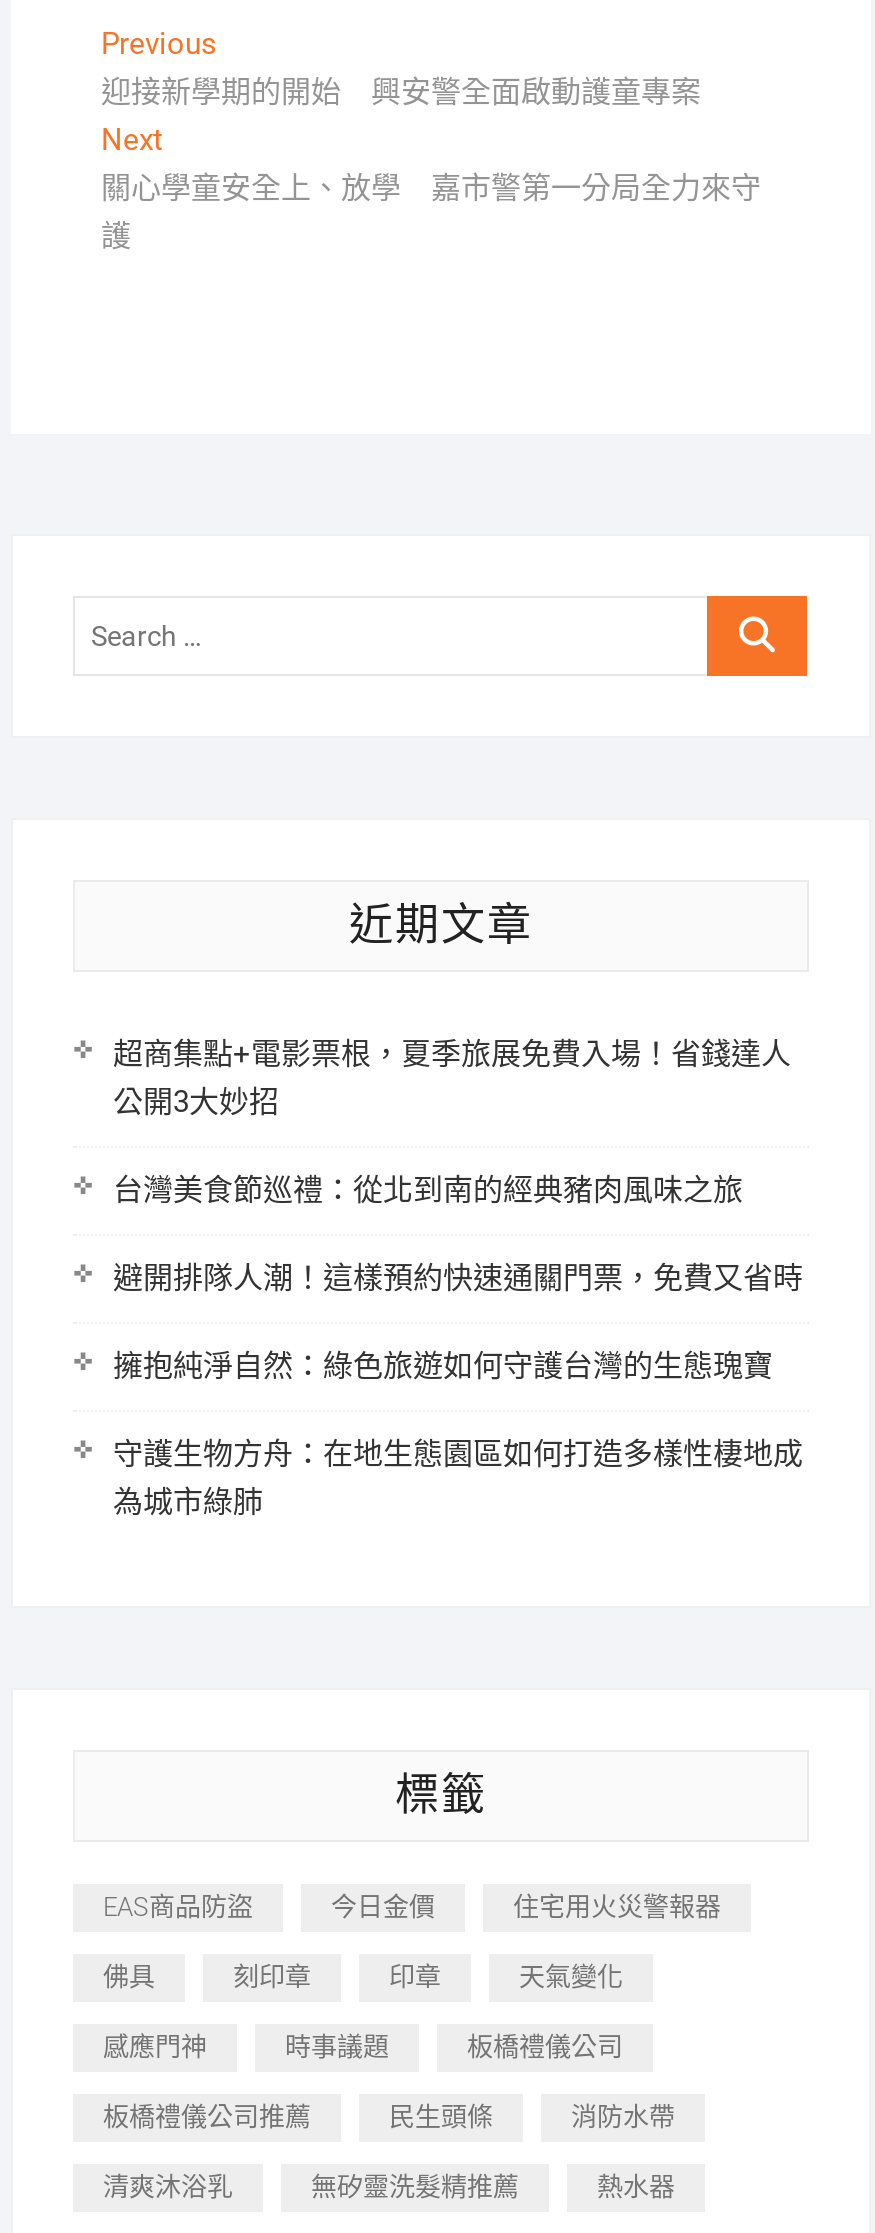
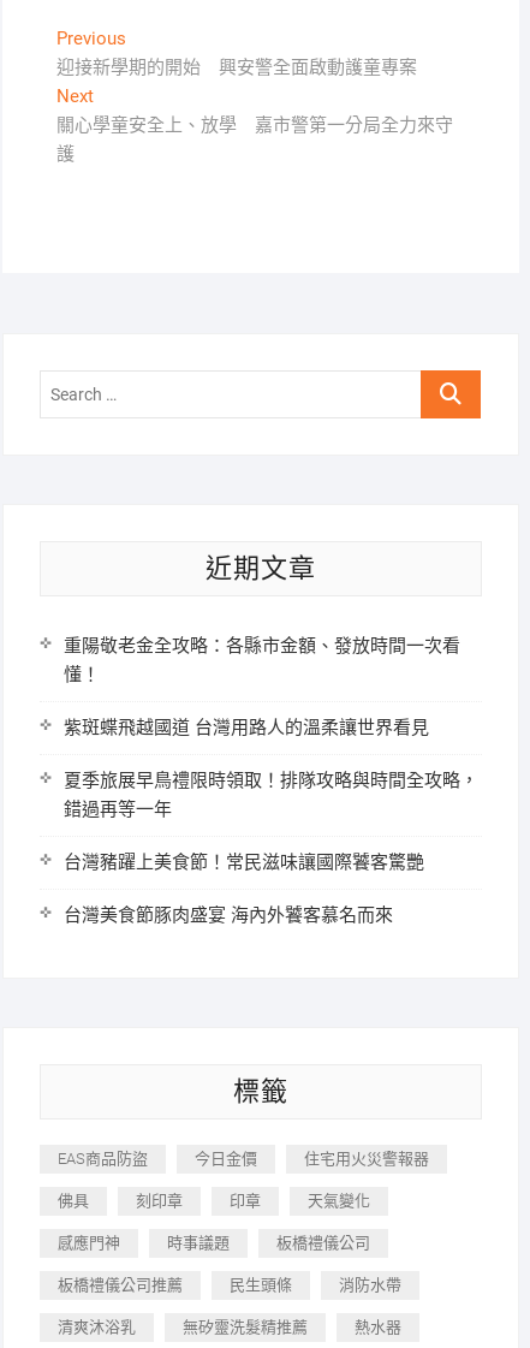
[113,1036,791,1120] 超商集點+電影票根，夏季旅展免費入場！省錢達人 | 公開3大妙招 -> [64,635,460,685] 重陽敬老金全攻略：各縣市金額、發放時間一次看 | 懂！
[113,1172,743,1208] 台灣美食節巡禮：從北到南的經典豬肉風味之旅 -> [64,717,429,738] 紫斑蝶飛越國道 台灣用路人的溫柔讓世界看見
[113,1260,803,1296] 避開排隊人潮！這樣預約快速通關門票，免費又省時 -> [64,770,478,820] 夏季旅展早鳥禮限時領取！排隊攻略與時間全攻略， | 錯過再等一年
[113,1348,773,1384] 擁抱純淨自然：綠色旅遊如何守護台灣的生態瑰寶 -> [64,851,424,873] 台灣豬躍上美食節！常民滋味讓國際饕客驚艷
[113,1436,803,1520] 守護生物方舟：在地生態園區如何打造多樣性棲地成 | 為城市綠肺 -> [64,904,393,926] 台灣美食節豚肉盛宴 海內外饕客慕名而來

